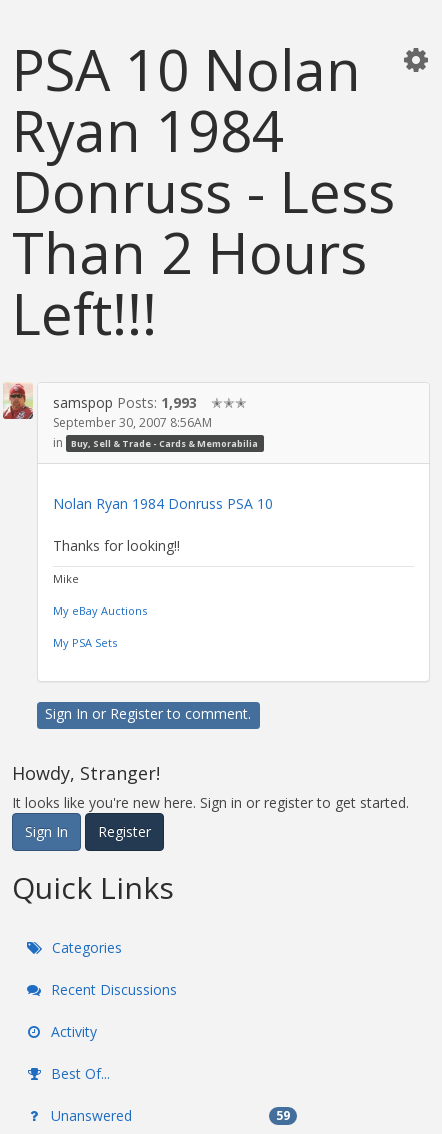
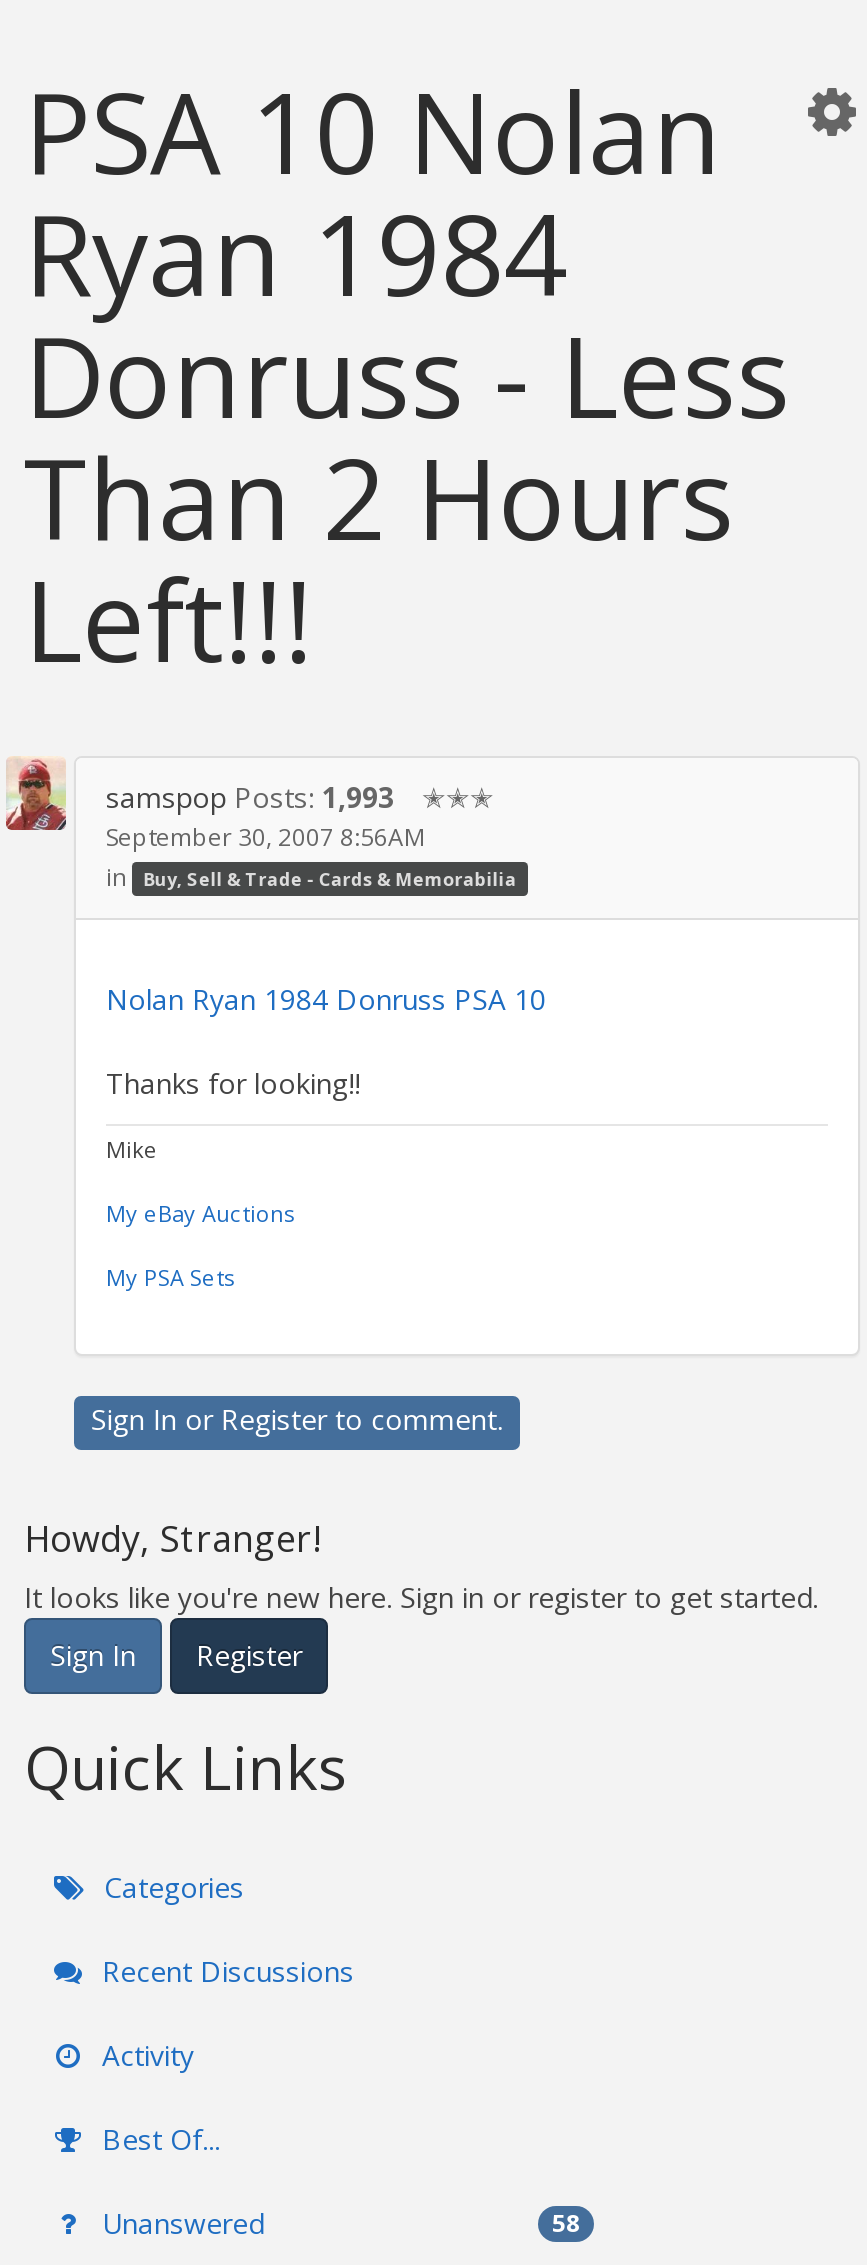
[276,1107,290,1124] 59 -> [552,2206,580,2240] 58

